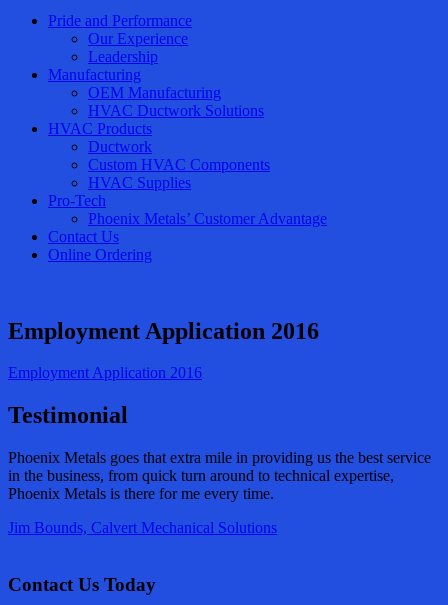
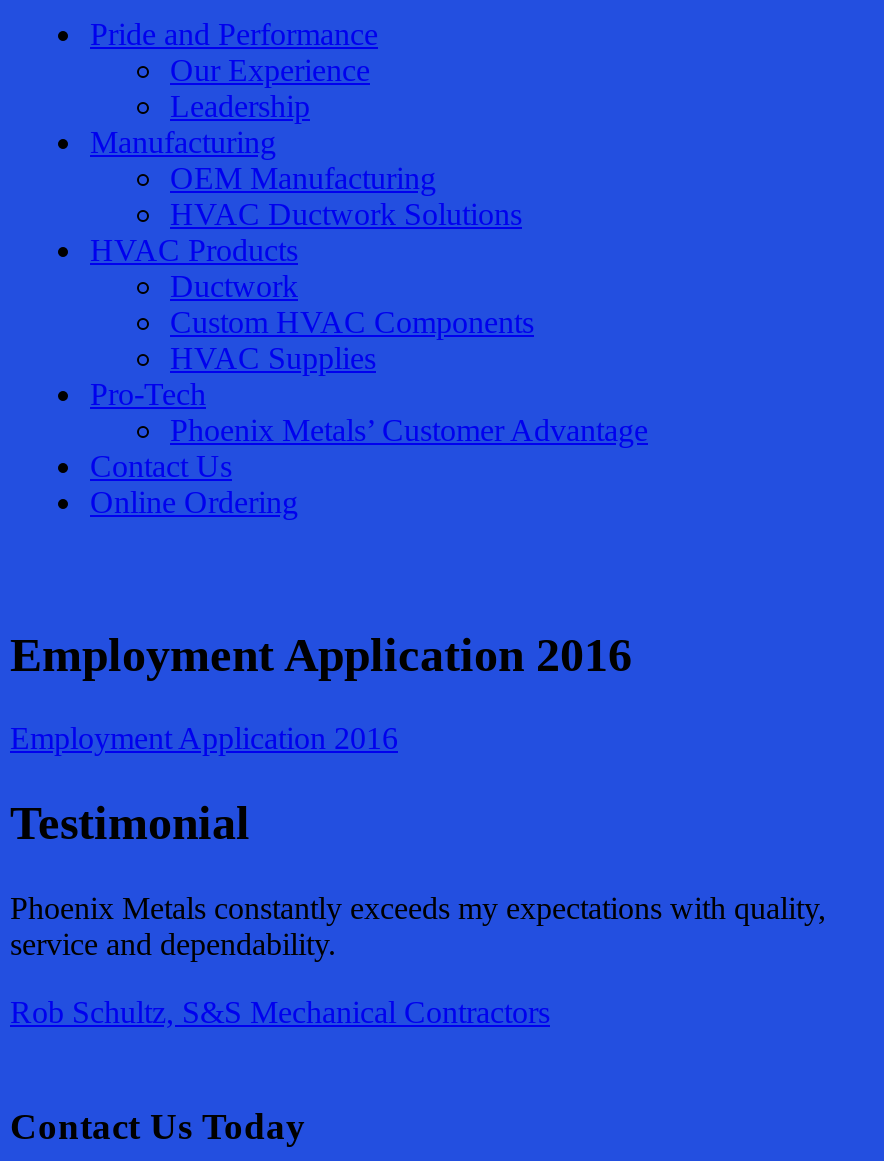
[8,449,431,502] Phoenix Metals goes that extra mile in providing us the best service | in the business, from quick turn around to technical expertise, | Phoenix Metals is there for me every time. -> [10,891,826,961] Phoenix Metals constantly exceeds my expectations with quality, | service and dependability.
[8,519,277,536] Jim Bounds, Calvert Mechanical Solutions -> [10,995,550,1029] Rob Schultz, S&S Mechanical Contractors

